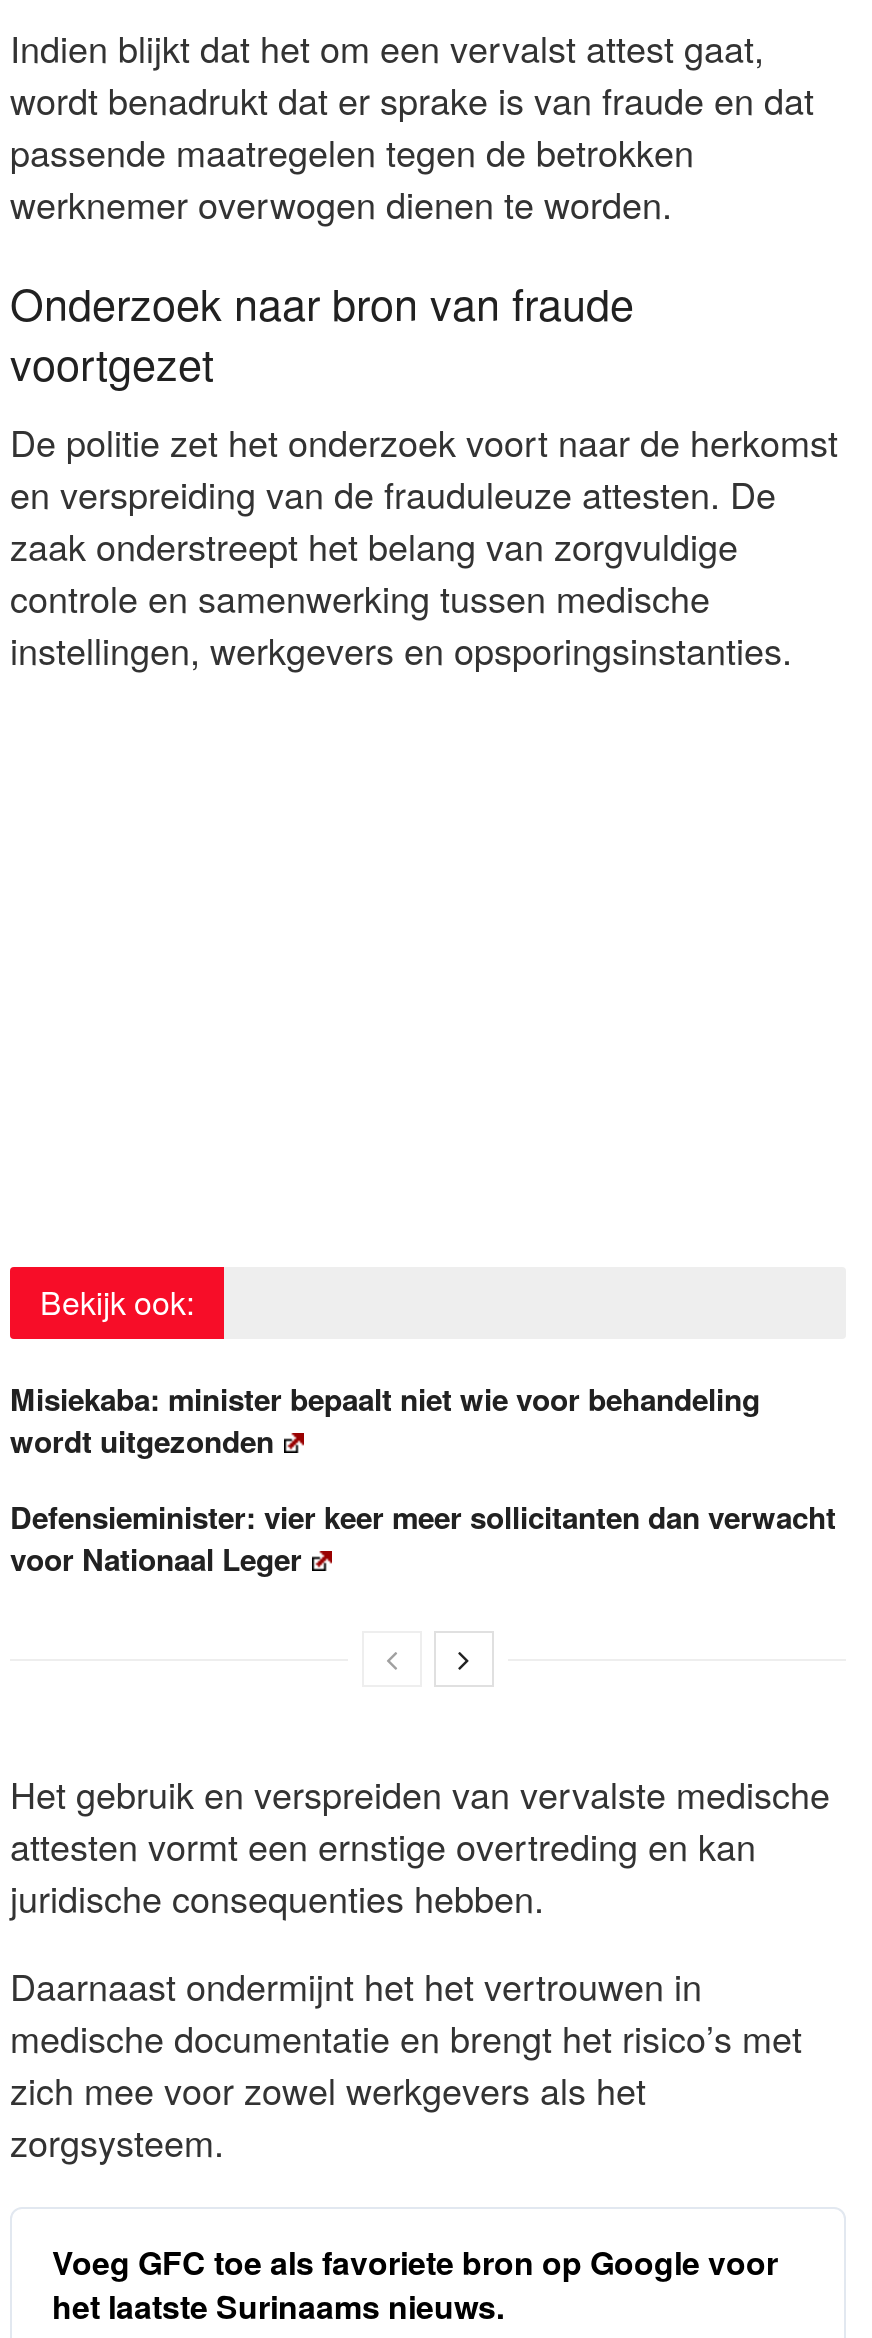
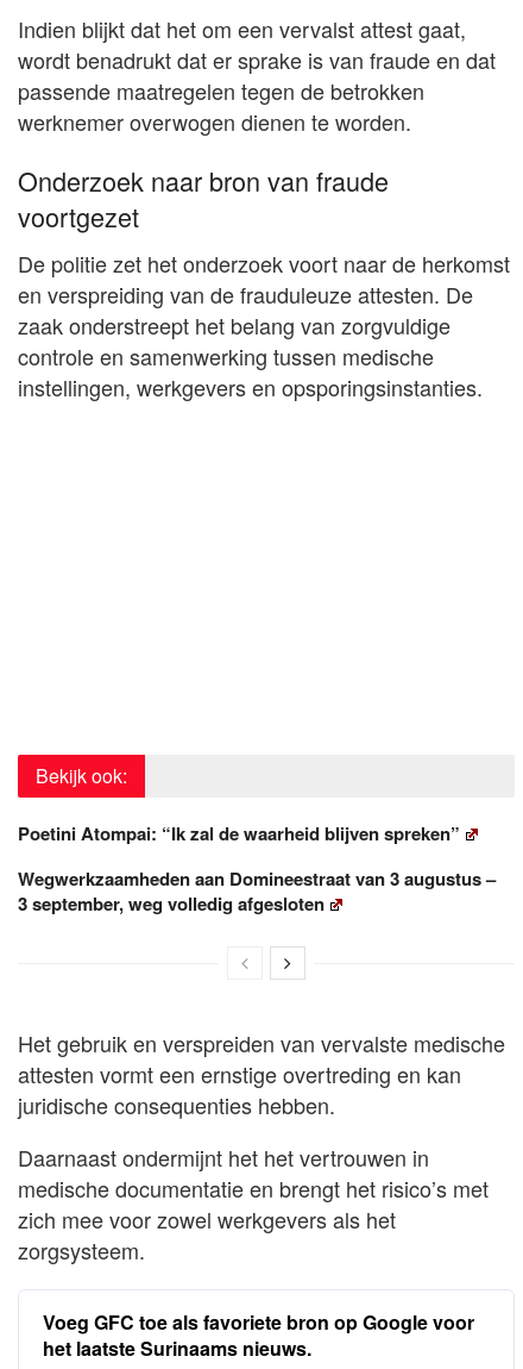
[10,1377,760,1463] Misiekaba: minister bepaalt niet wie voor behandeling | wordt uitgezonden -> [18,820,460,846] Poetini Atompai: “Ik zal de waarheid blijven spreken”
[10,1495,836,1581] Defensieminister: vier keer meer sollicitanten dan verwacht | voor Nationaal Leger -> [18,865,496,917] Wegwerkzaamheden aan Domineestraat van 3 augustus – | 3 september, weg volledig afgesloten

